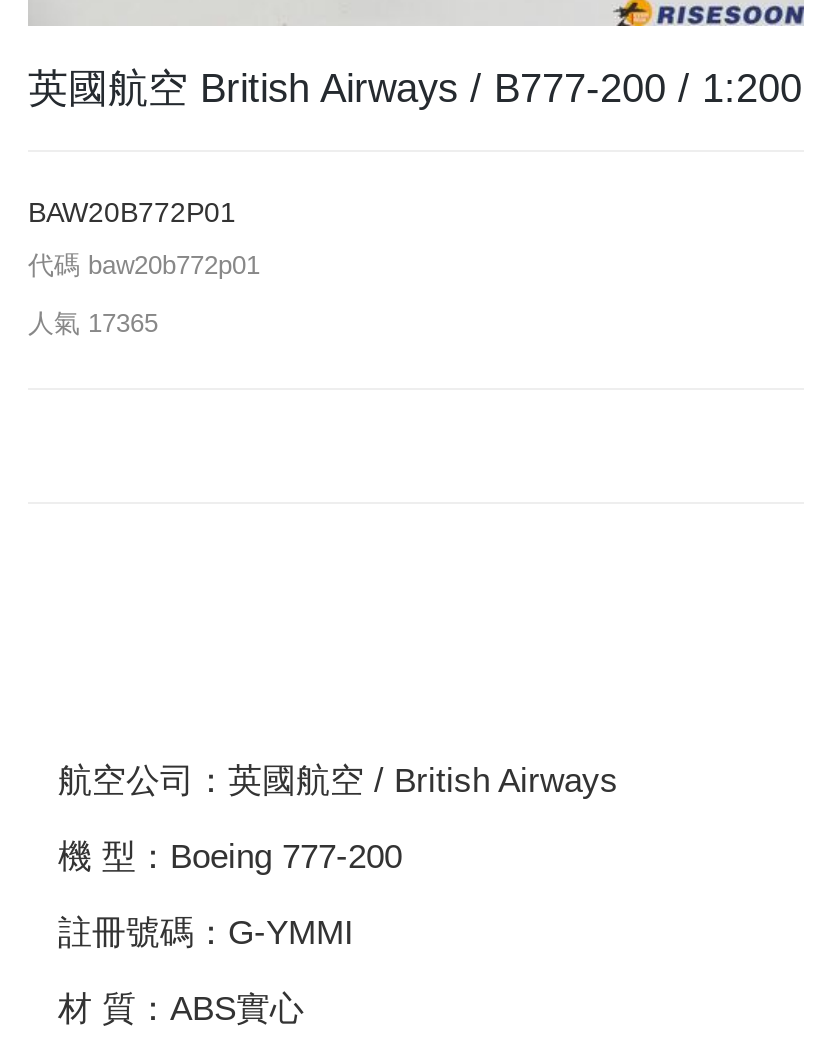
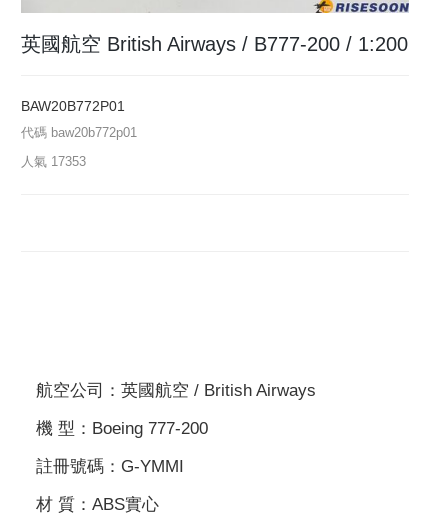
[28,308,158,338] 人氣17365 -> [21,154,86,169] 人氣17353

